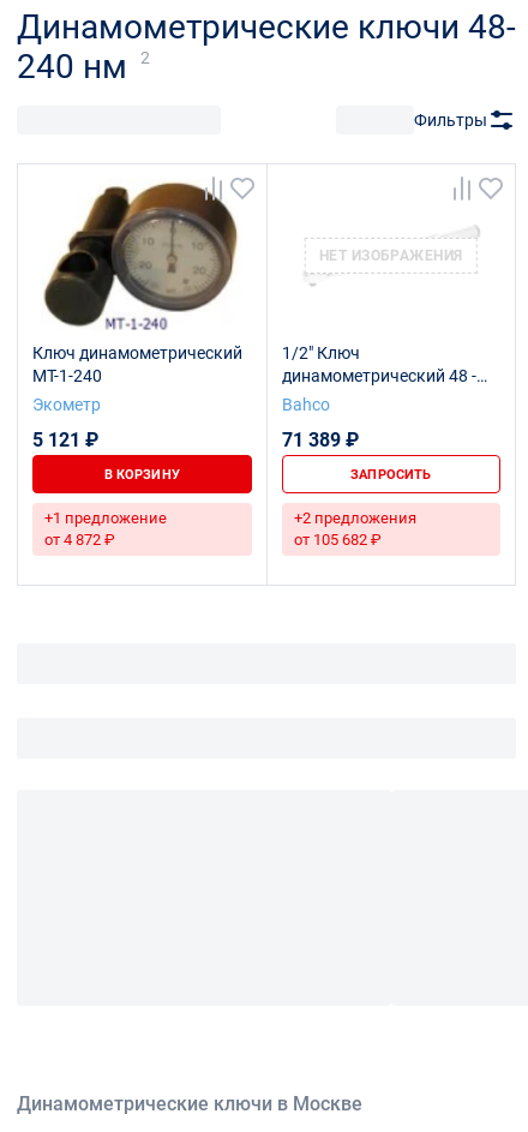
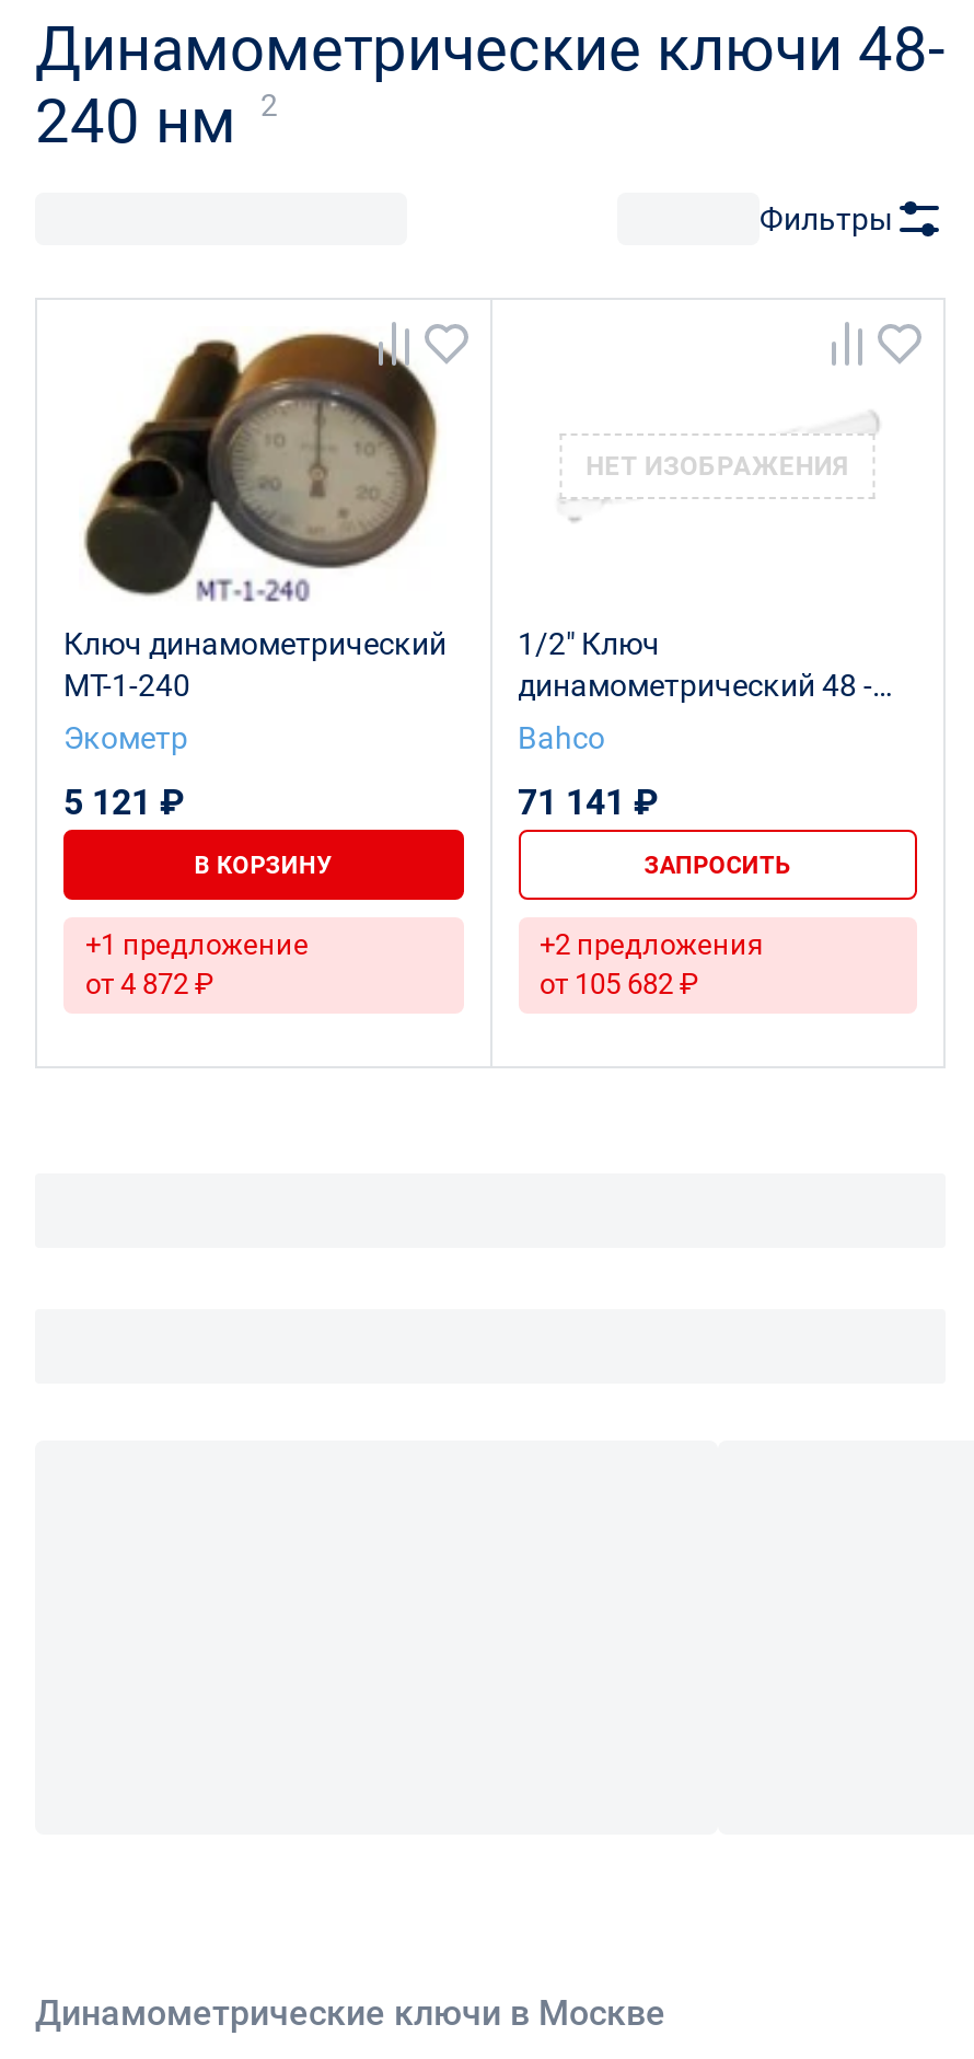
[281,429,358,451] 71 389 ₽ -> [518,782,658,823] 71 141 ₽

